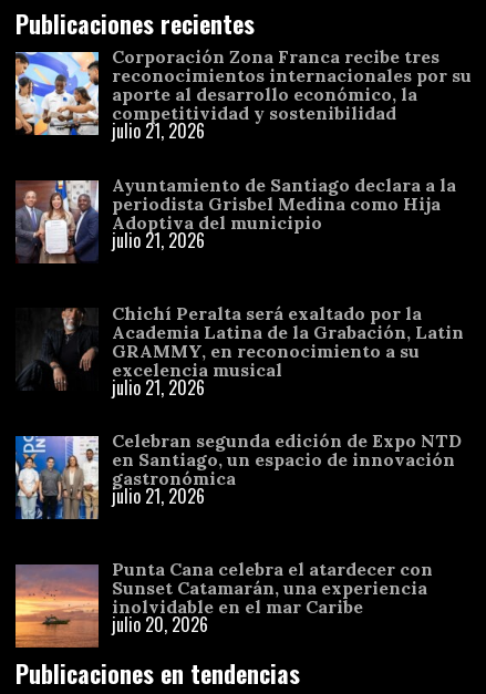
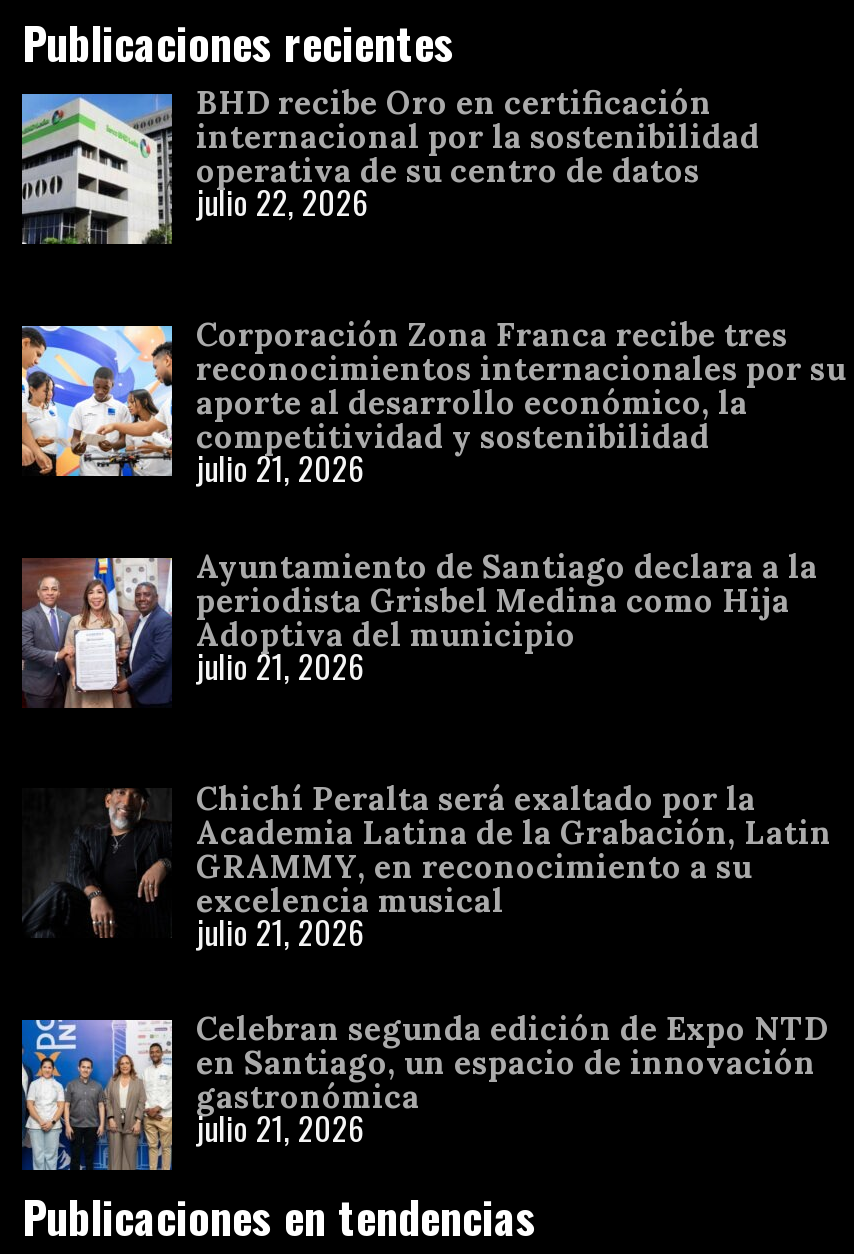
moved [13,45,472,510] -> [18,314,846,1152]: [image] | Corporación Zona Franca recibe tres | reconocimientos internacionales por su | ... | gastronómica | julio 21, 2026
none -> [20,82,760,246] [image] | BHD recibe Oro en certificación | internacional por la sostenibilidad | operativa de su centro de datos | julio 22, 2026
[14,558,433,649] [image] | Punta Cana celebra el atardecer con | Sunset Catamarán, una experiencia | inolvidable en el mar Caribe | julio 20, 2026 -> none

